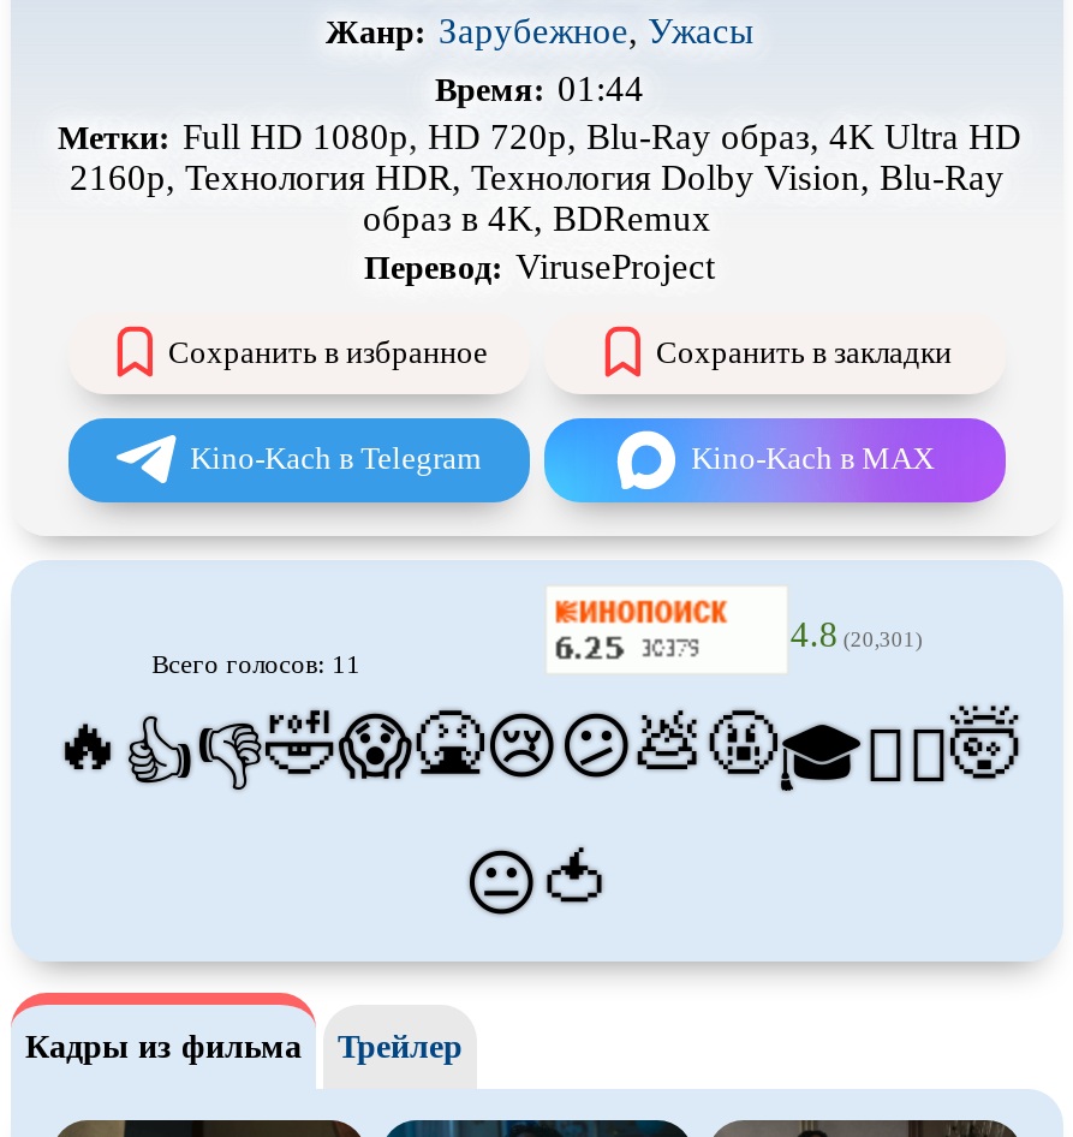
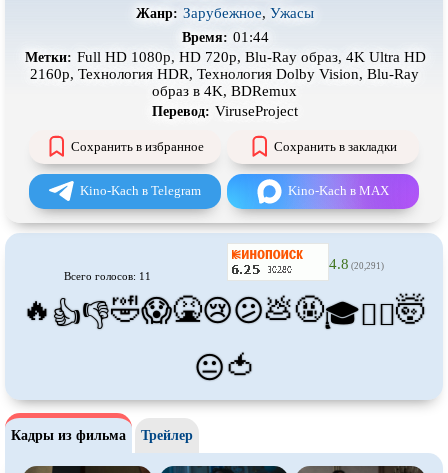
[790,616,922,655] 4.8 (20,301) -> [329,256,384,272] 4.8 (20,291)

